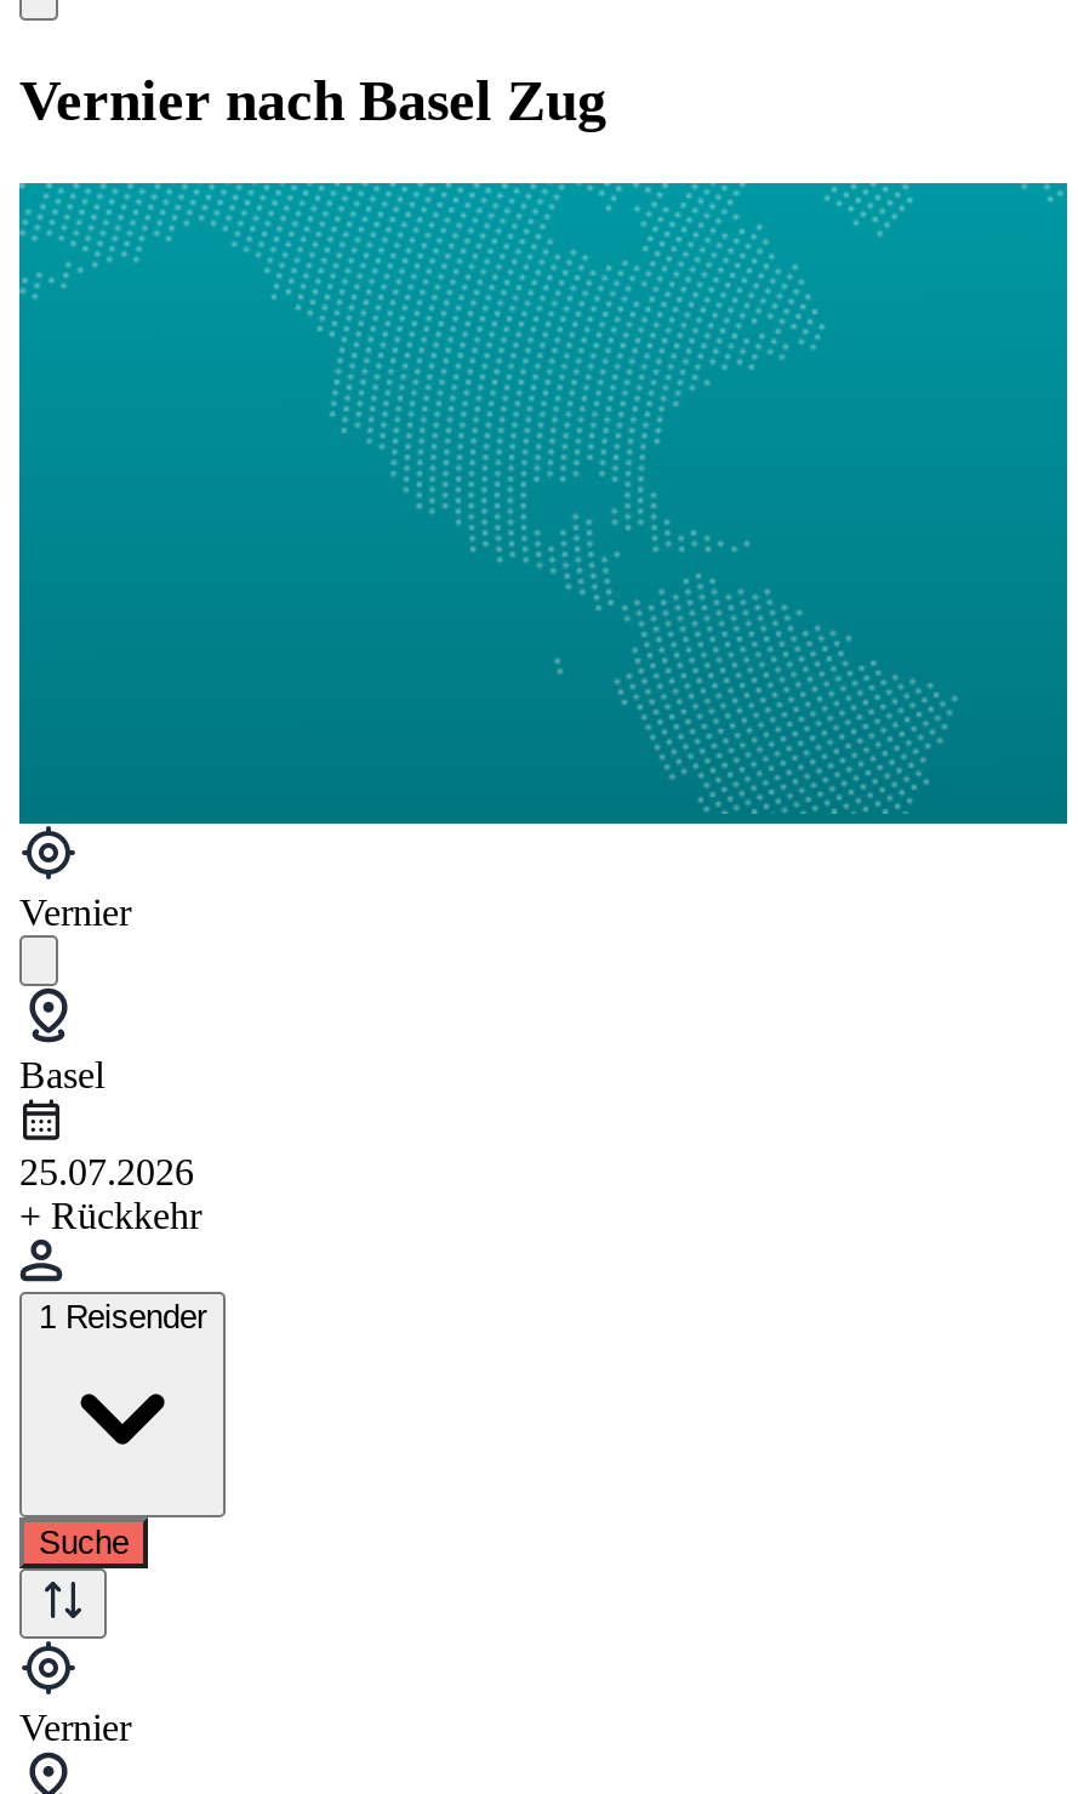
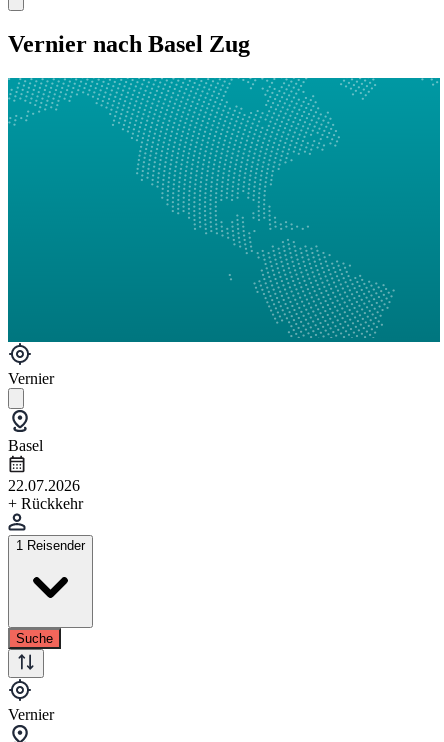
[19,1151,194,1192] 25.07.2026 -> [8,477,80,494] 22.07.2026

